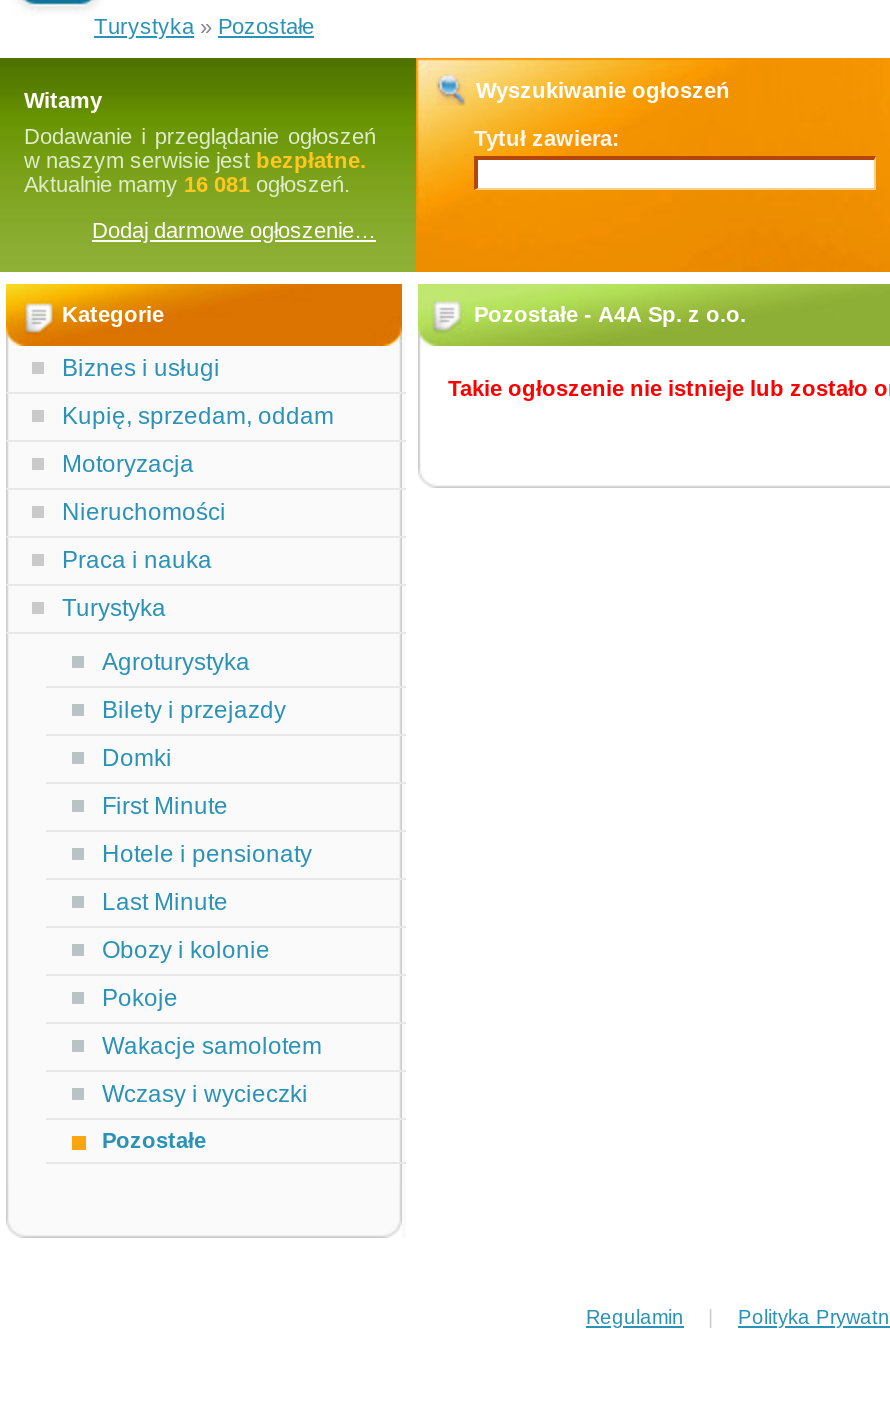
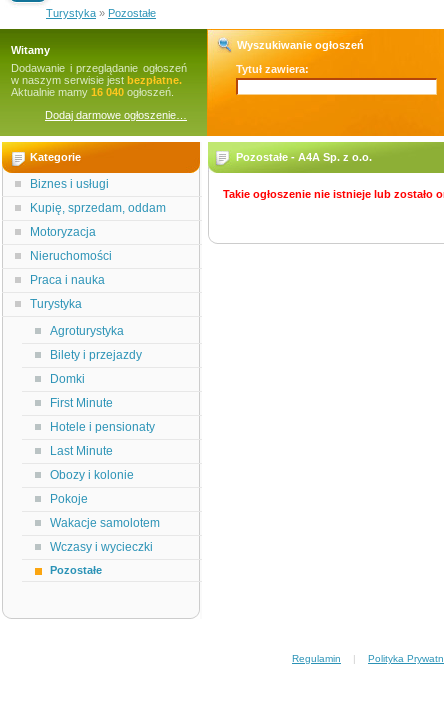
[24,171,350,195] Aktualnie mamy 16 081 ogłoszeń. -> [11,85,174,97] Aktualnie mamy 16 040 ogłoszeń.

